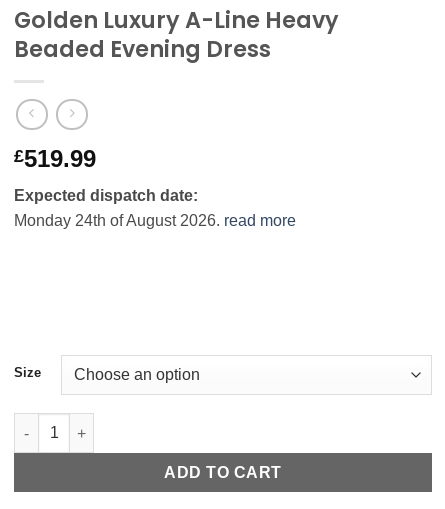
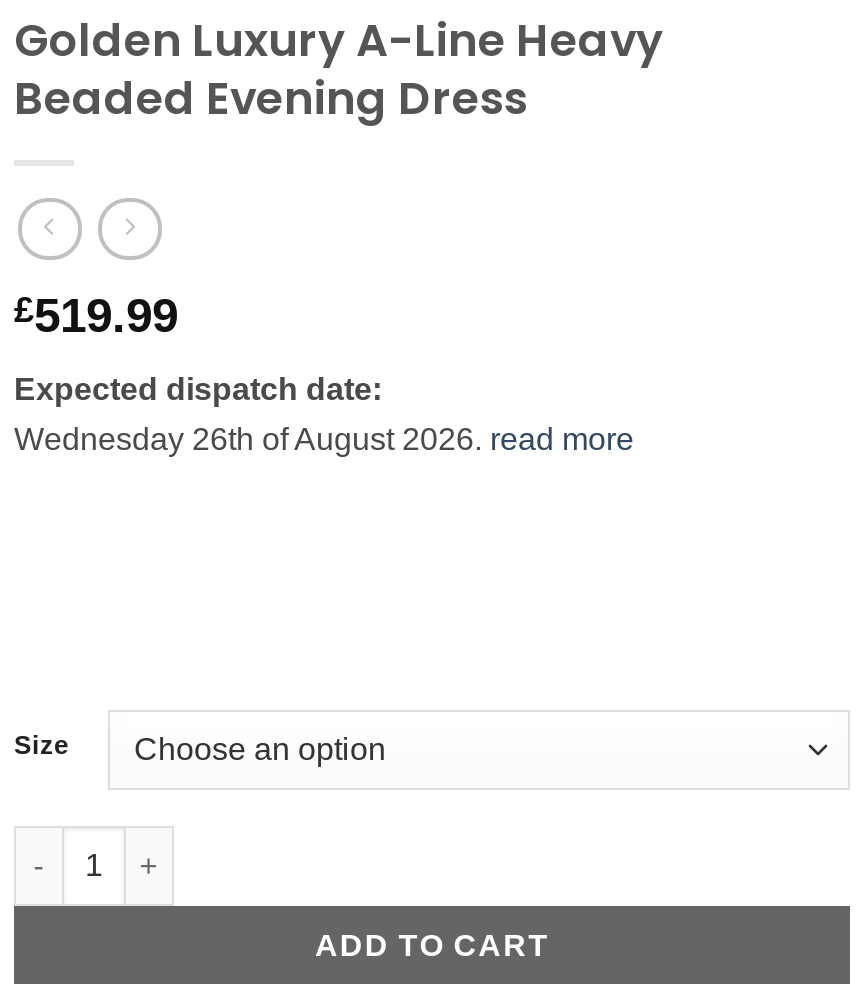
[14,212,296,229] Monday 24th of August 2026. read more -> [14,423,634,457] Wednesday 26th of August 2026. read more

